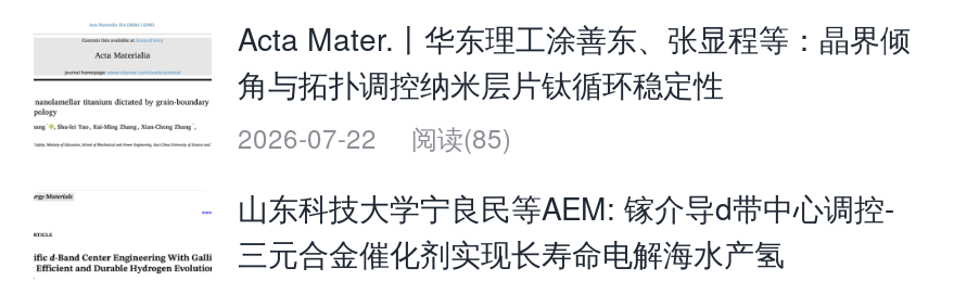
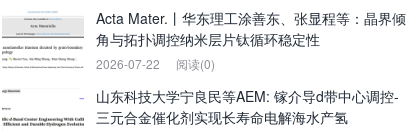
[238,117,511,154] 2026-07-22 阅读(85) -> [96,55,215,72] 2026-07-22 阅读(0)

